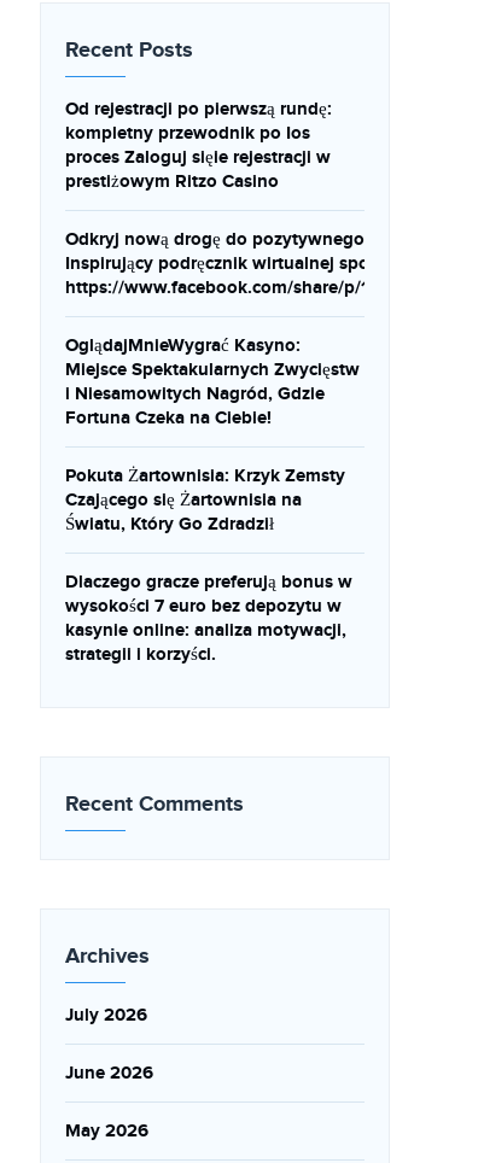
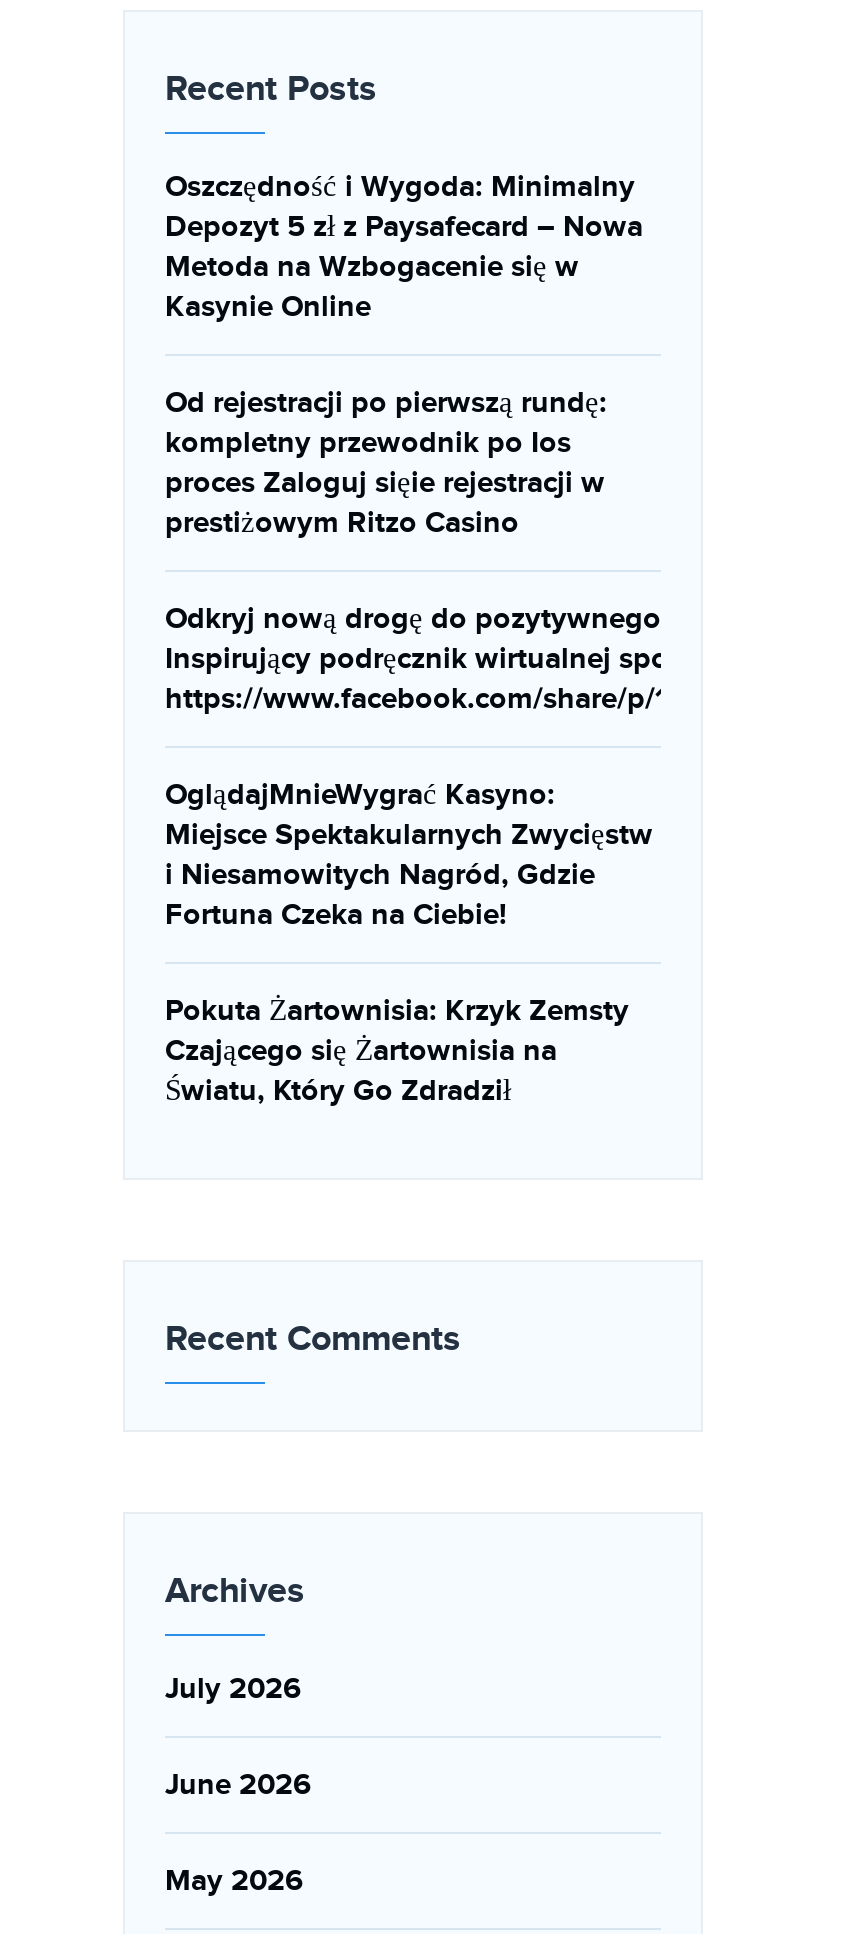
none -> [165,168,643,326] Oszczędność i Wygoda: Minimalny | Depozyt 5 zł z Paysafecard – Nowa | Metoda na Wzbogacenie się w | Kasynie Online
moved [65,98,360,536] -> [165,384,653,1110]: Od rejestracji po pierwszą rundę: | kompletny przewodnik po Ios | proces Zaloguj sięie rejestracji w | ... | Czającego się Żartownisia na | Światu, Który Go Zdradził
[65,571,352,666] Dlaczego gracze preferują bonus w | wysokości 7 euro bez depozytu w | kasynie online: analiza motywacji, | strategii i korzyści. -> none

